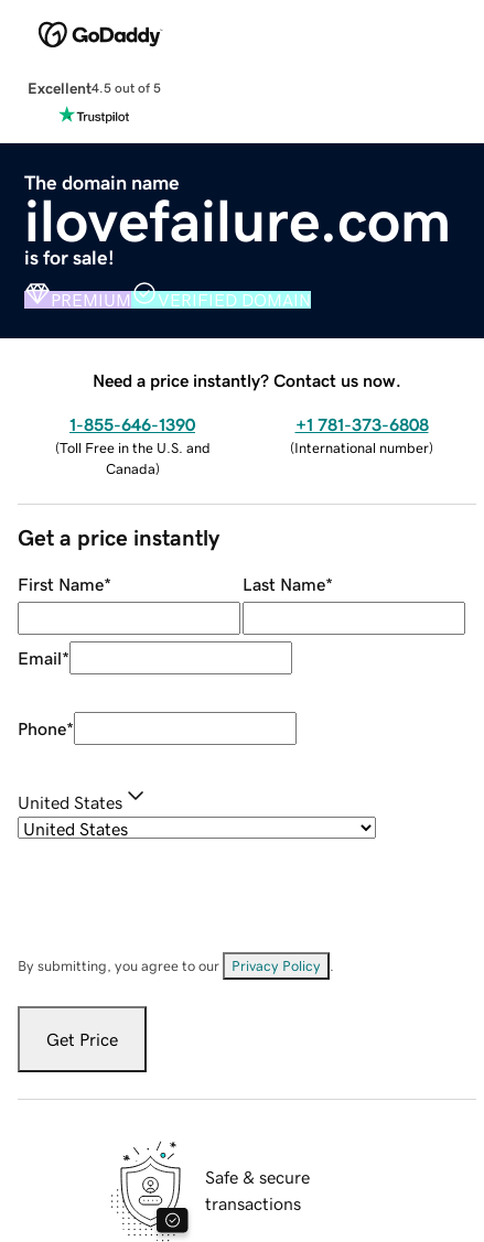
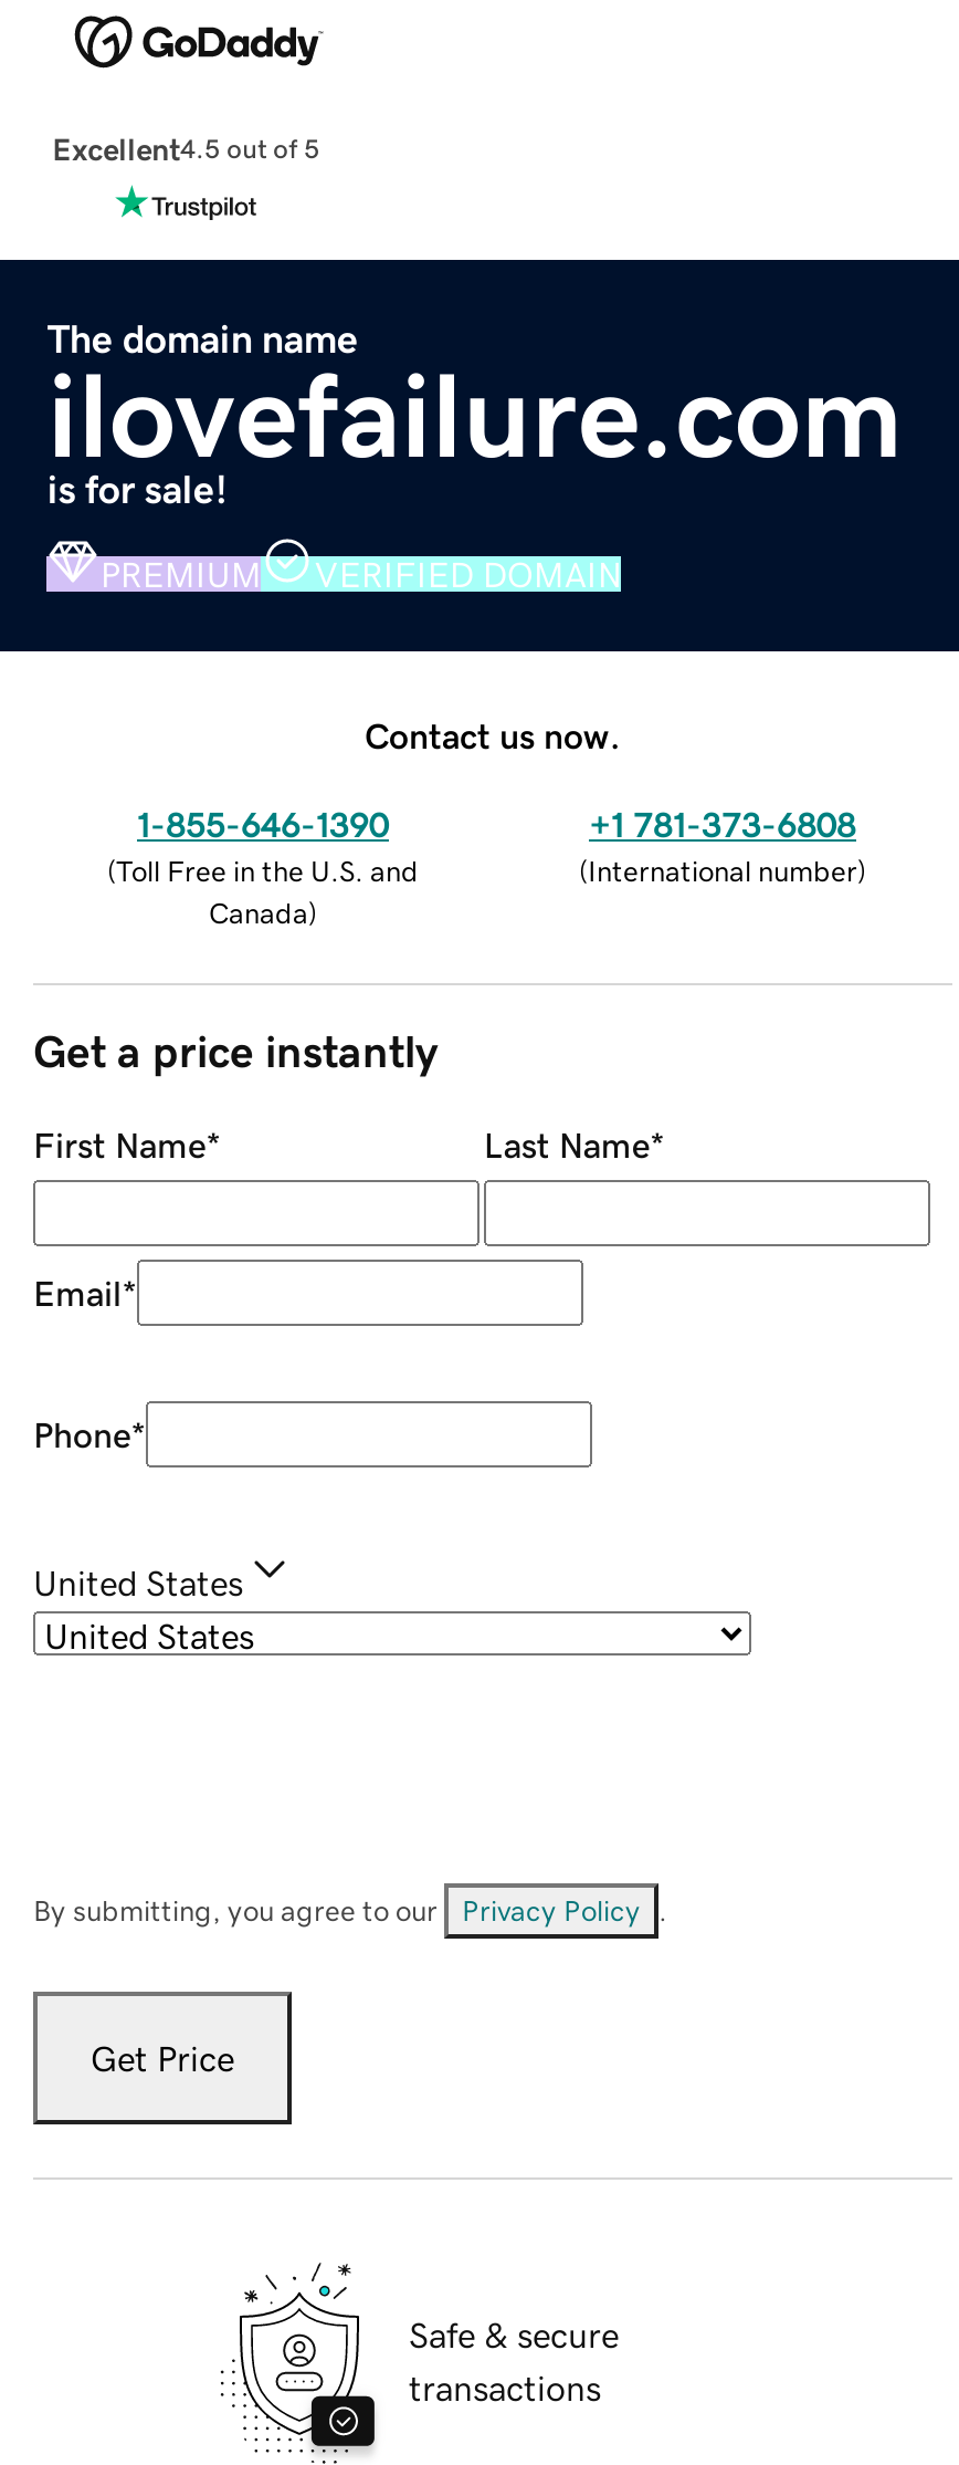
[93,371,401,389] Need a price instantly? Contact us now. -> [365,717,621,752] Contact us now.

